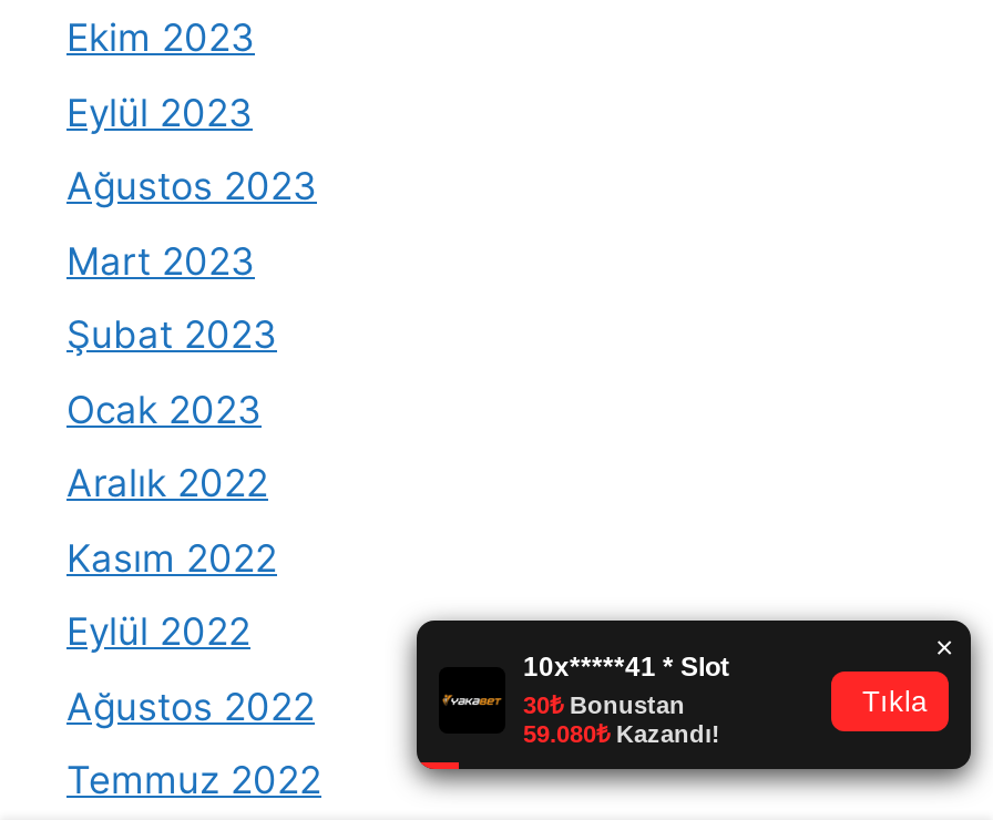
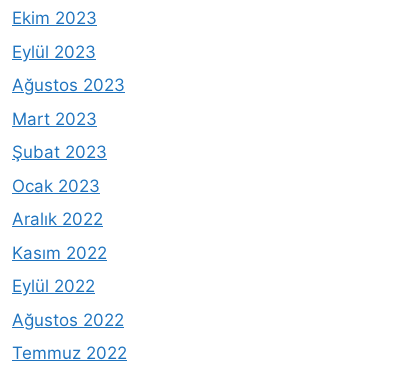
[403,616,984,791] [image] -> none

